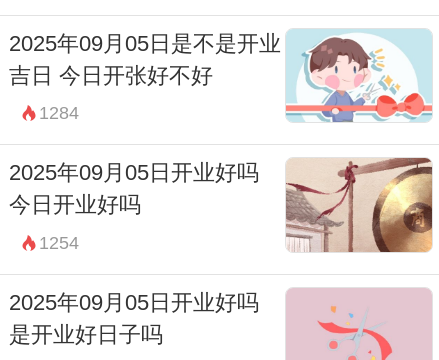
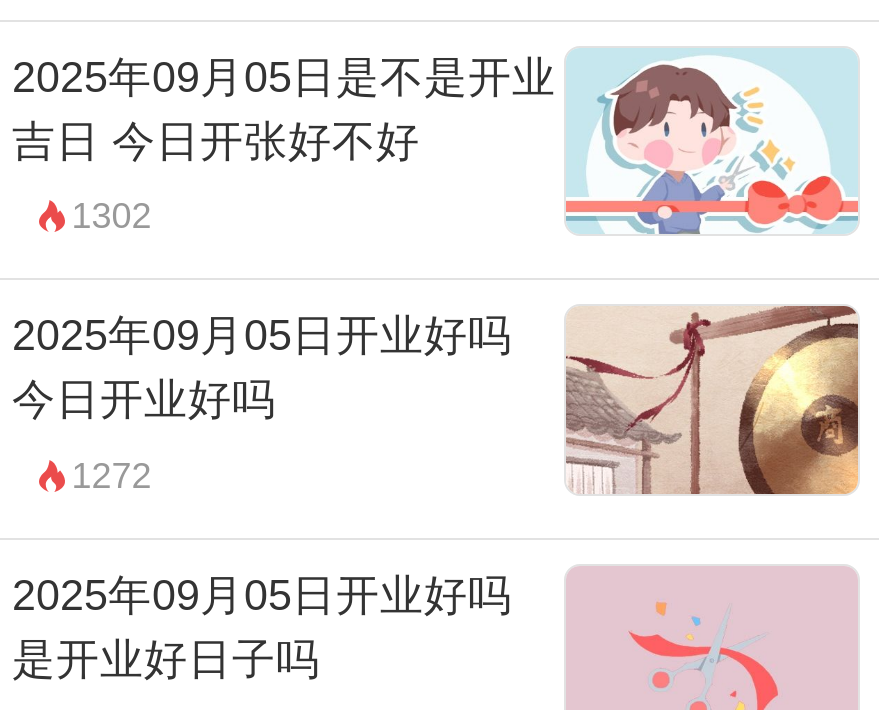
[39,103,79,123] 1284 -> [72,197,152,237] 1302
[39,233,79,253] 1254 -> [72,456,152,496] 1272

